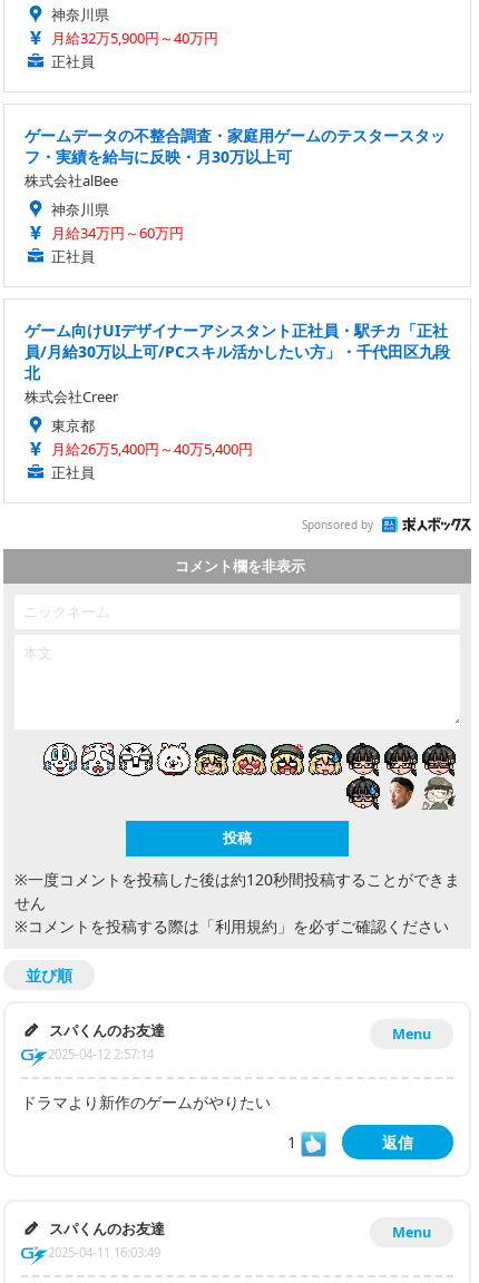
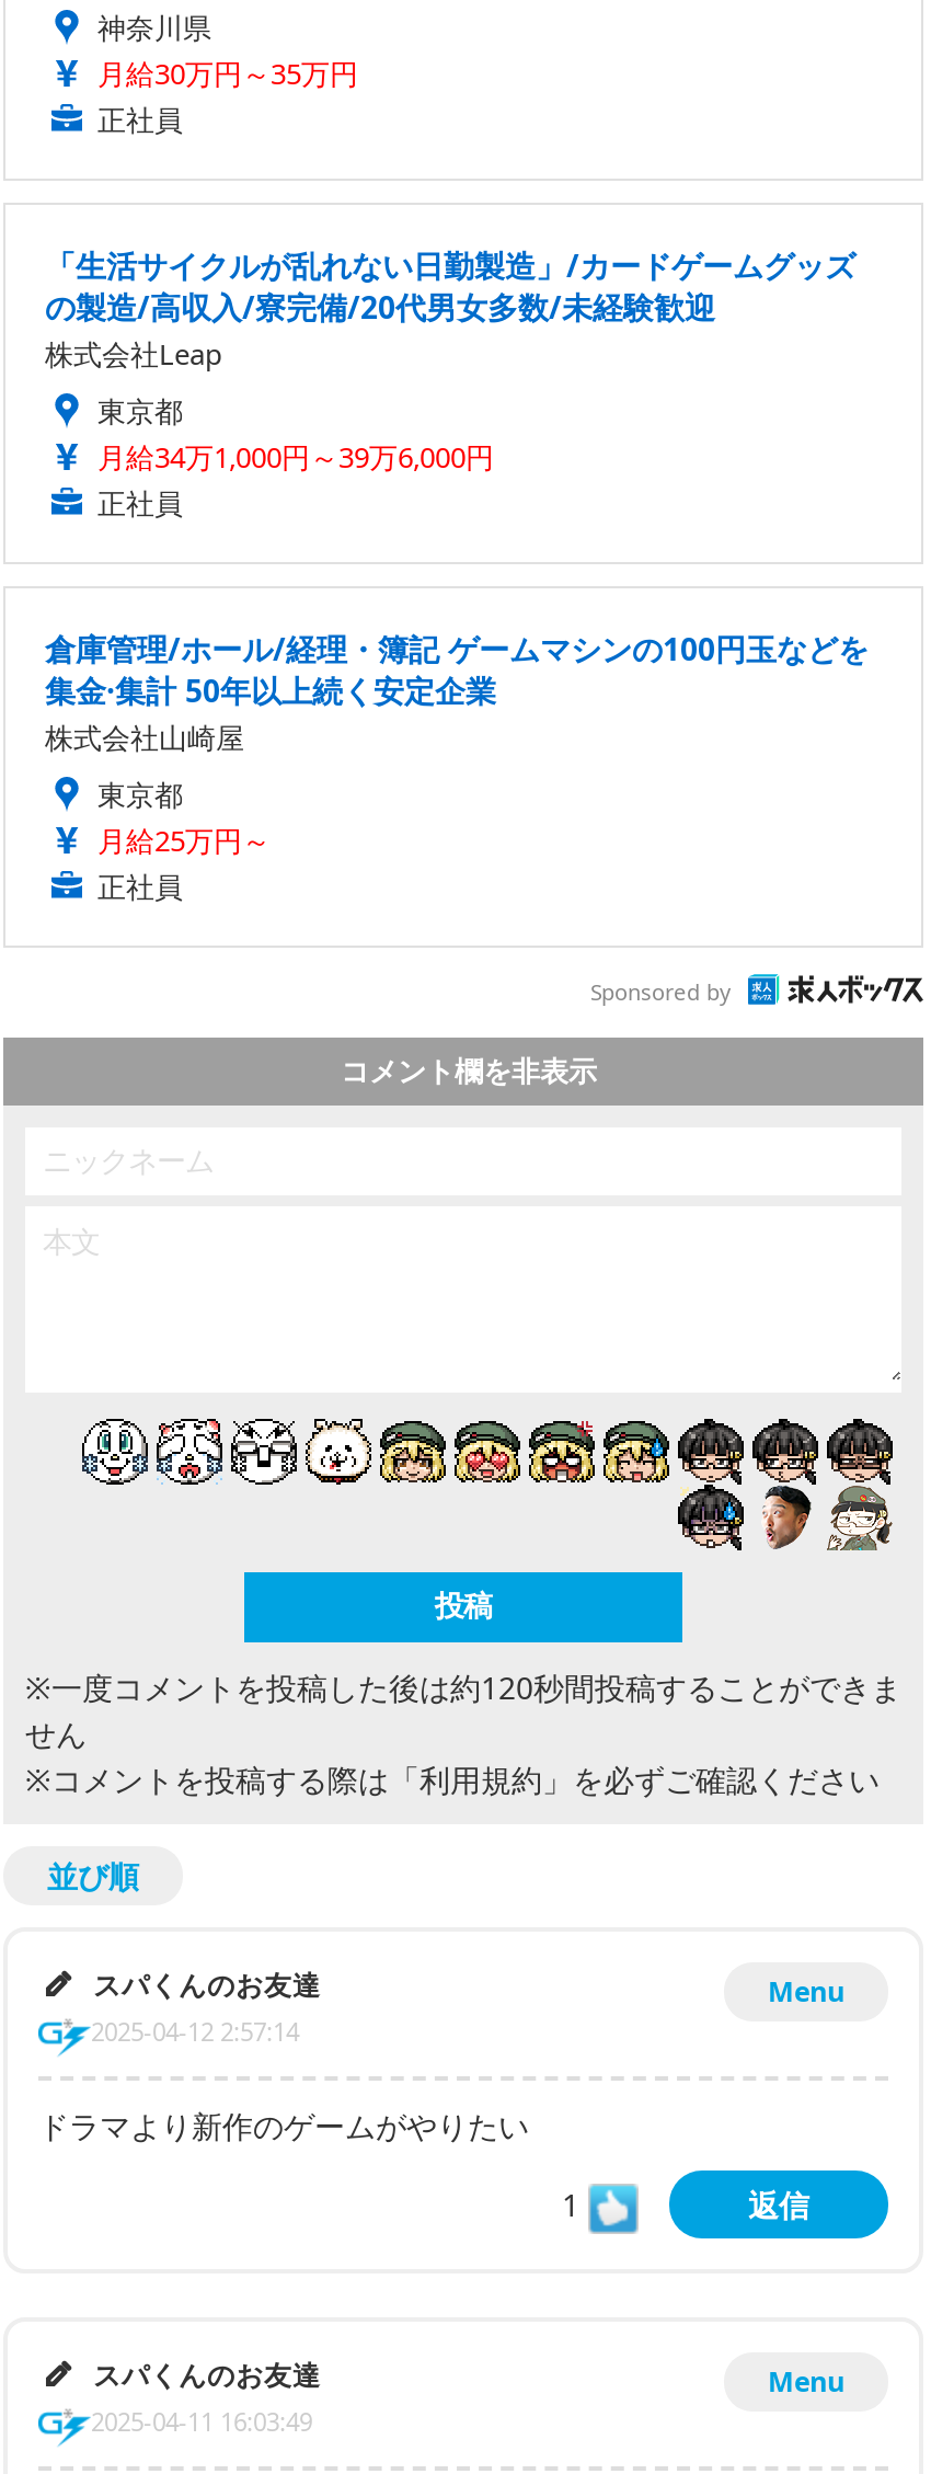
[51,28,218,48] 月給32万5,900円～40万円 -> [97,55,358,94] 月給30万円～35万円
[25,125,446,243] ゲームデータの不整合調査・家庭用ゲームのテスタースタッ | フ・実績を給与に反映・月30万以上可 | 株式会社alBee | 神奈川県 | 月給34万円～60万円 -> [45,245,855,478] 「生活サイクルが乱れない日勤製造」/カードゲームグッズ | の製造/高収入/寮完備/20代男女多数/未経験歓迎 | 株式会社Leap | 東京都 | 月給34万1,000円～39万6,000円
[25,320,450,407] ゲーム向けUIデザイナーアシスタント正社員・駅チカ「正社 | 員/月給30万以上可/PCスキル活かしたい方」・千代田区九段 | 北 | 株式会社Creer -> [45,629,869,758] 倉庫管理/ホール/経理・簿記 ゲームマシンの100円玉などを | 集金·集計 50年以上続く安定企業 | 株式会社山崎屋
[51,439,253,459] 月給26万5,400円～40万5,400円 -> [97,822,271,861] 月給25万円～

